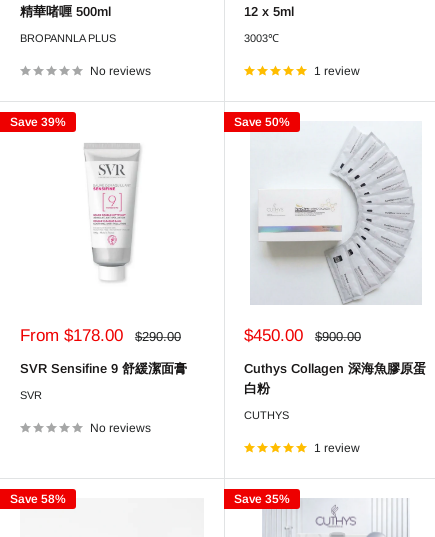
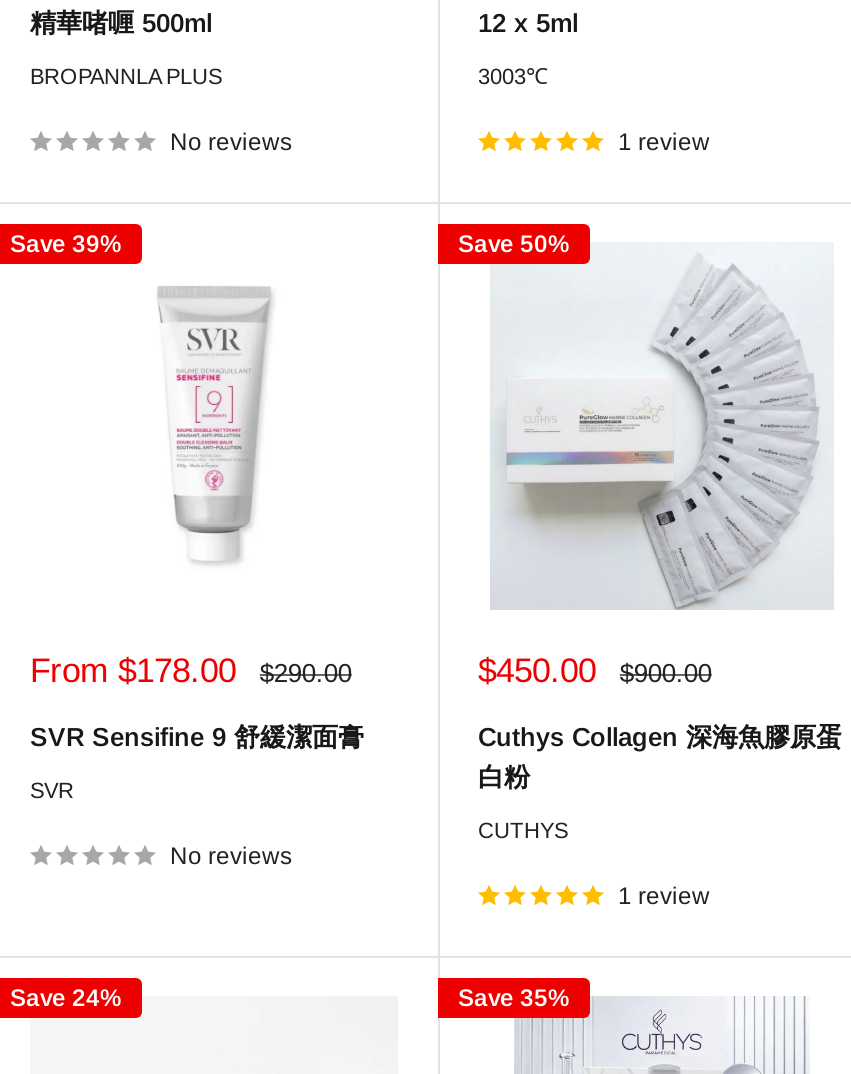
[10,492,66,506] Save 58% -> [10,984,122,1012] Save 24%

